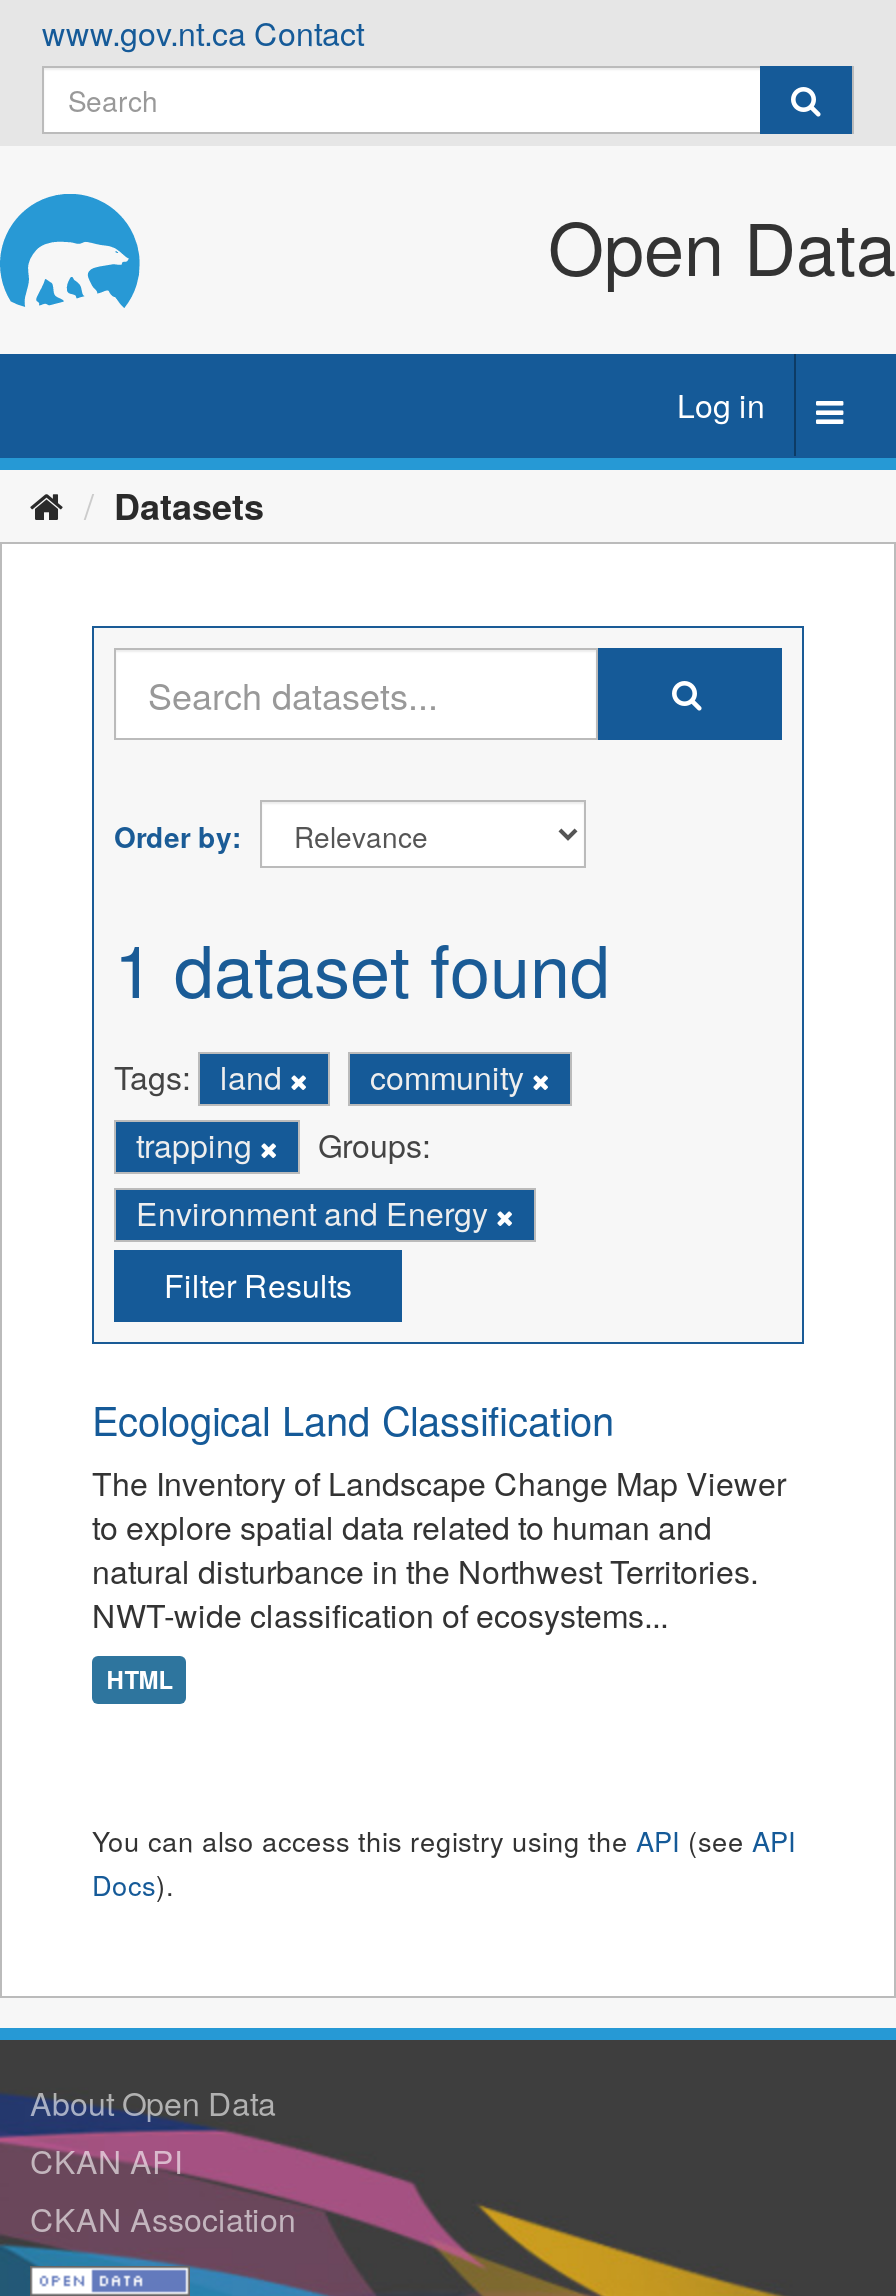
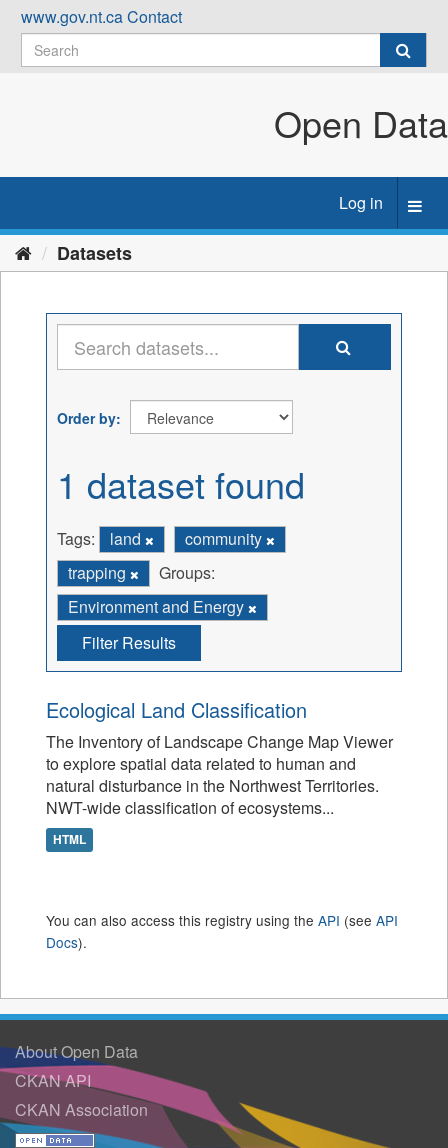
[6,192,142,308] [image] -> none

